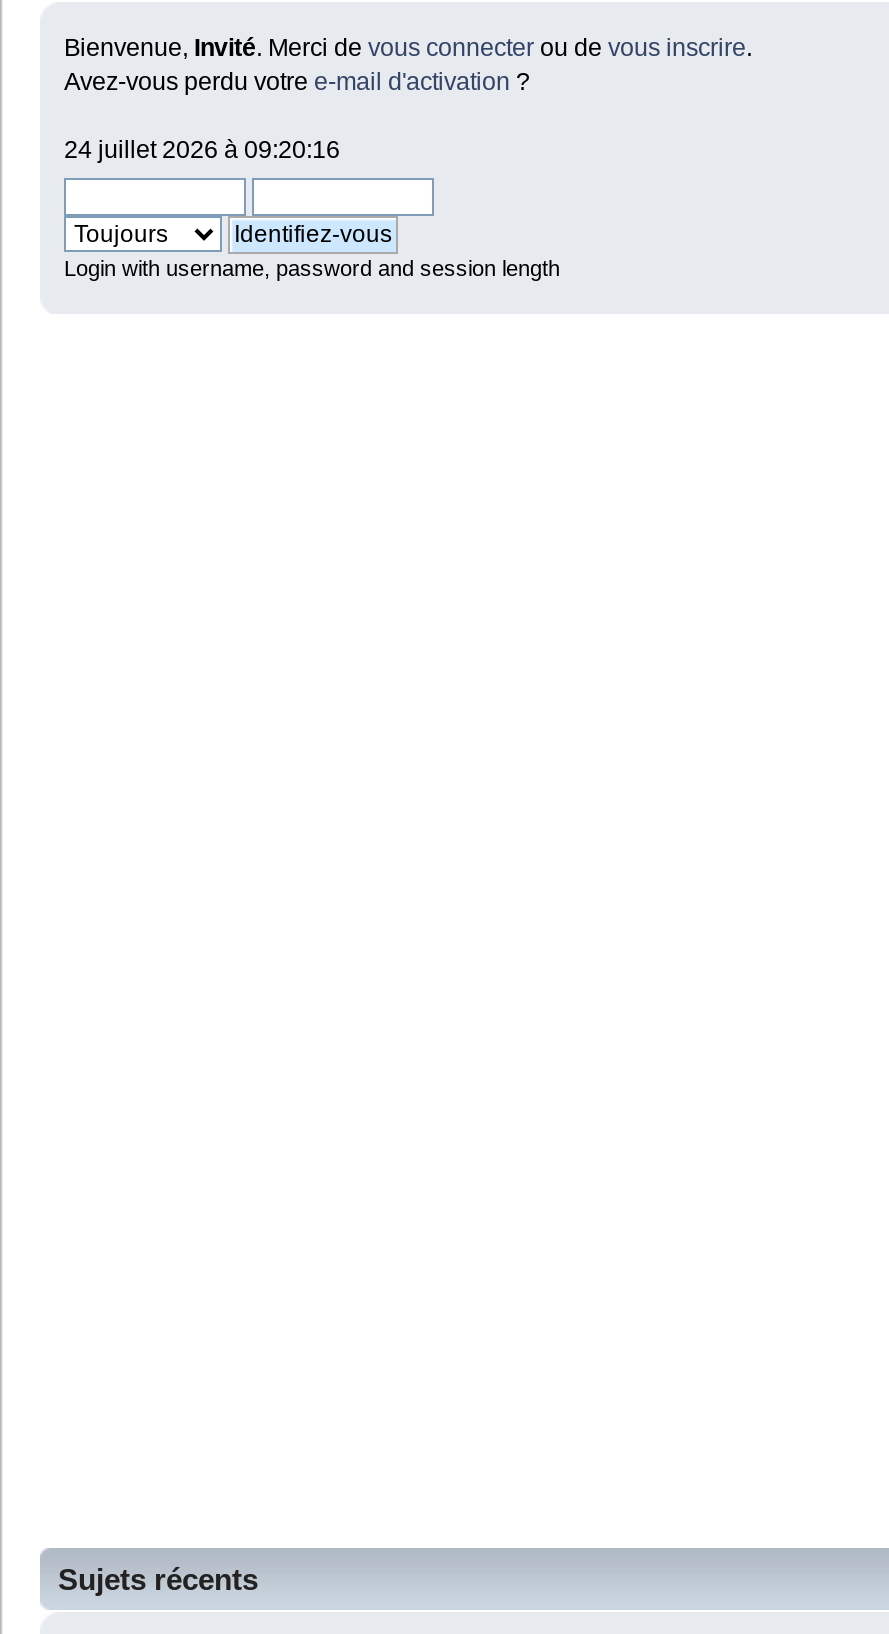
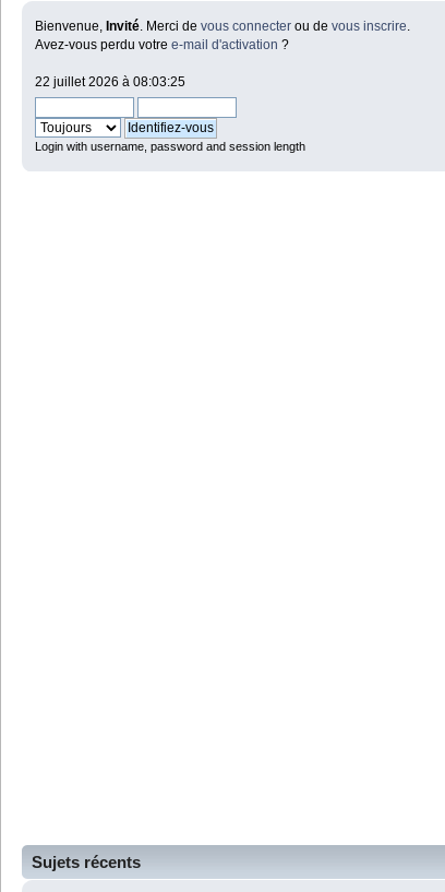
[64,135,340,163] 24 juillet 2026 à 09:20:16 -> [35,74,185,89] 22 juillet 2026 à 08:03:25

